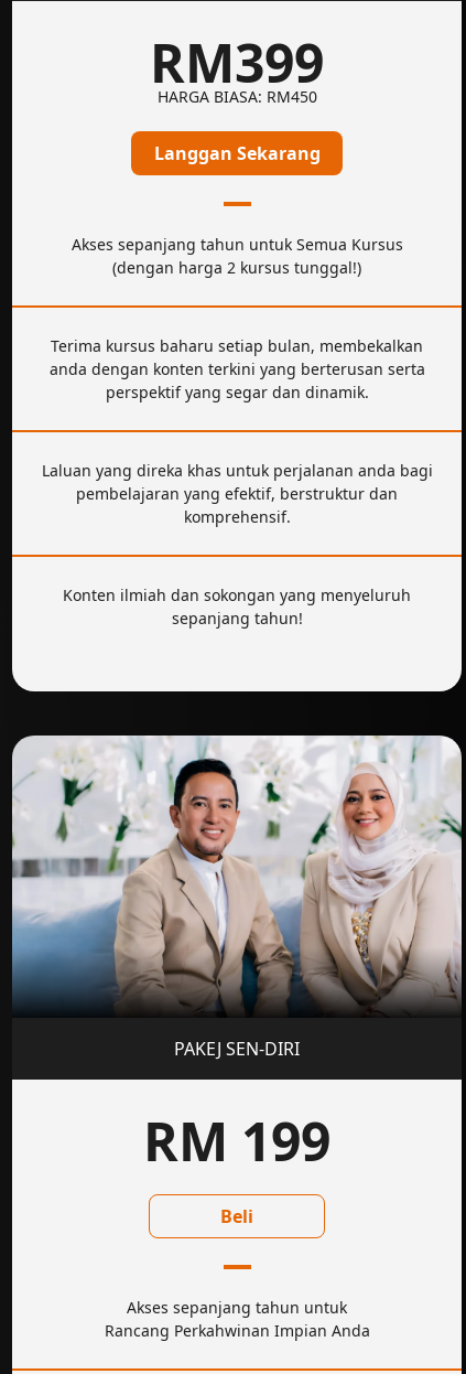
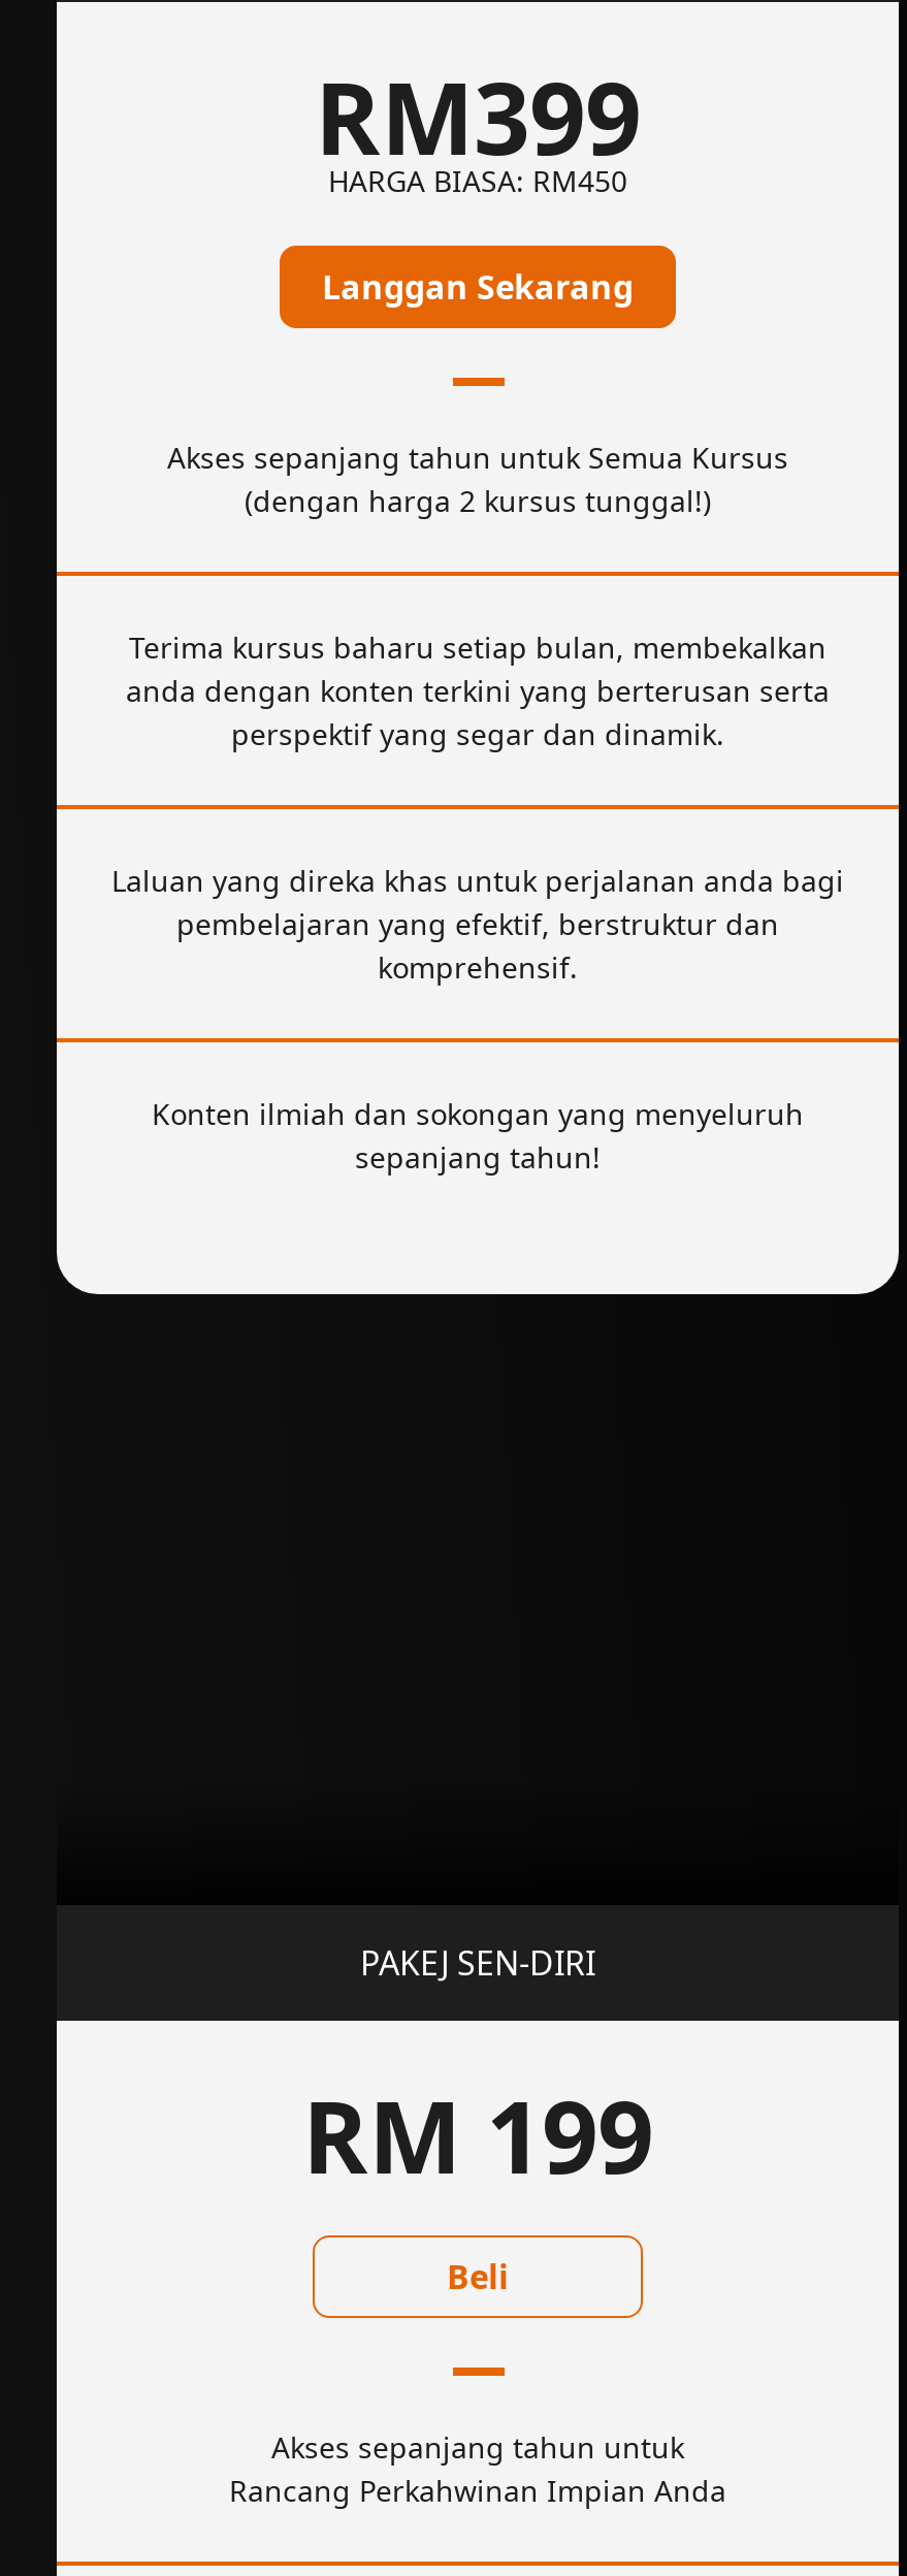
[11,734,463,1013] [image] -> none

